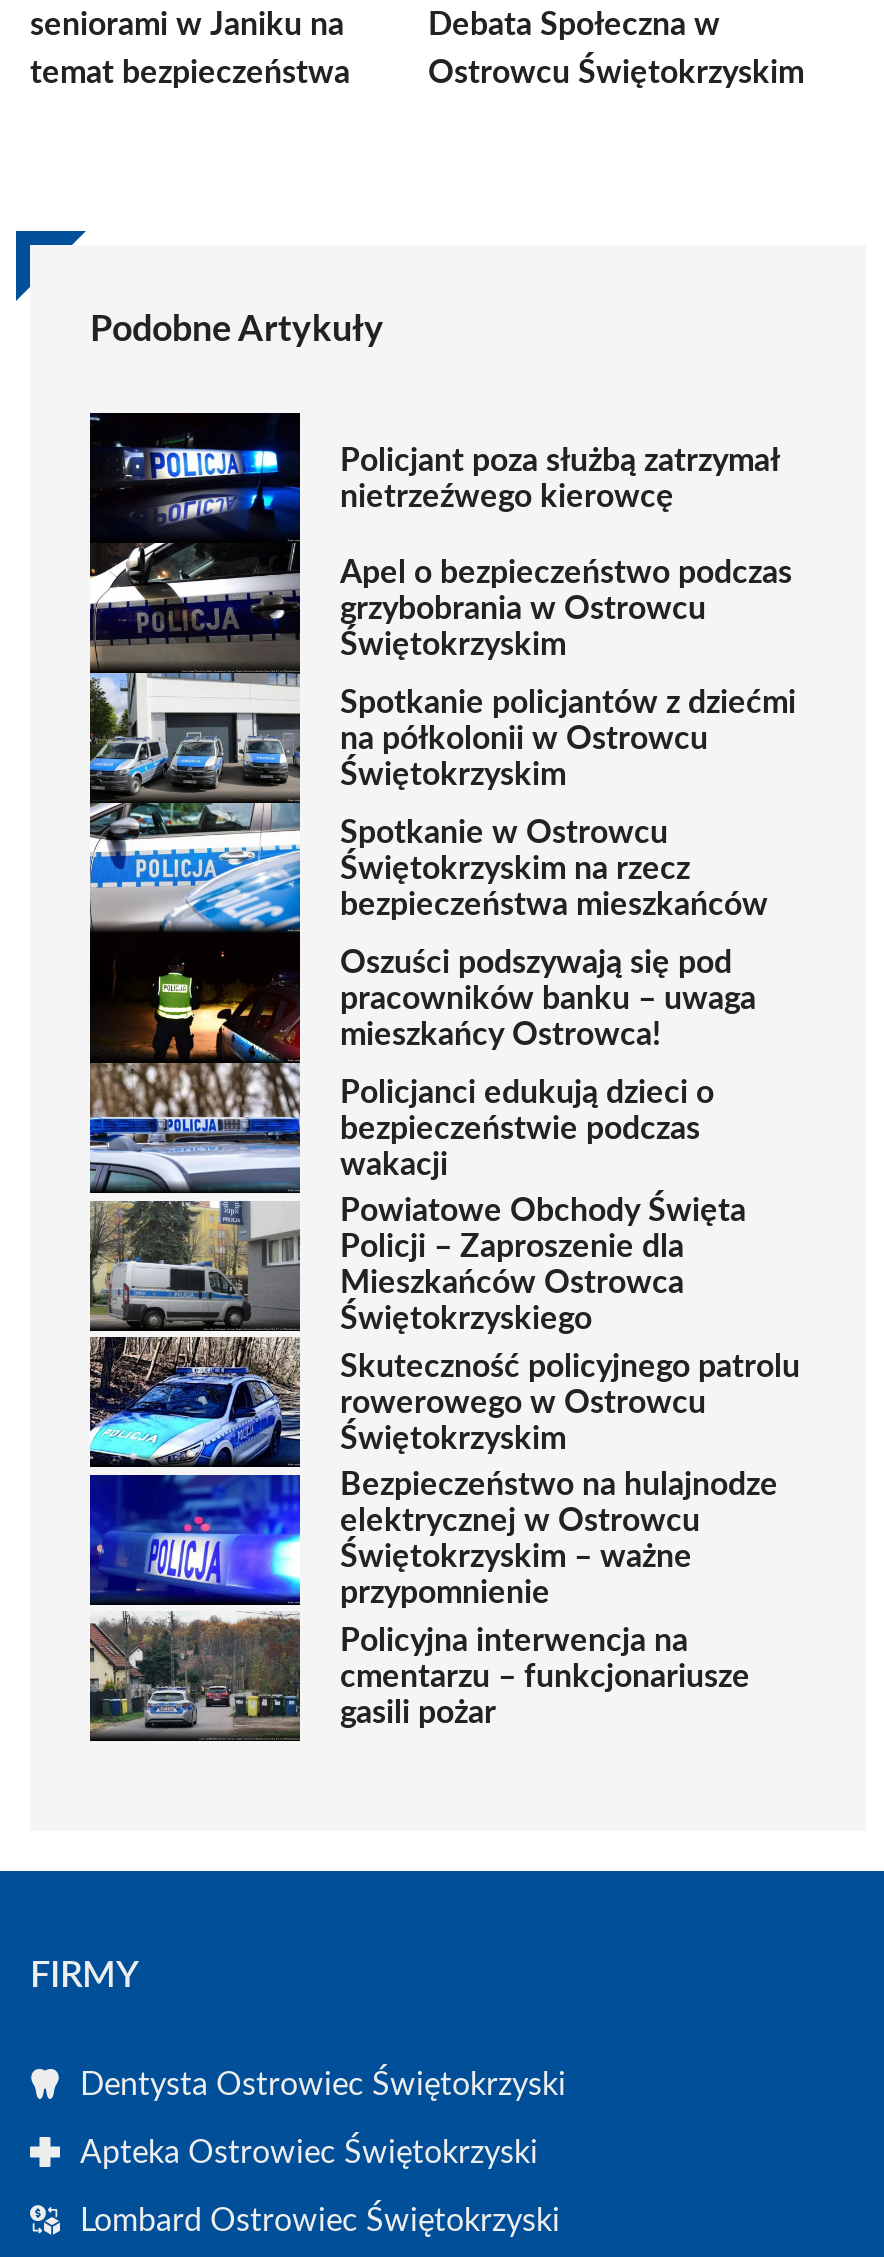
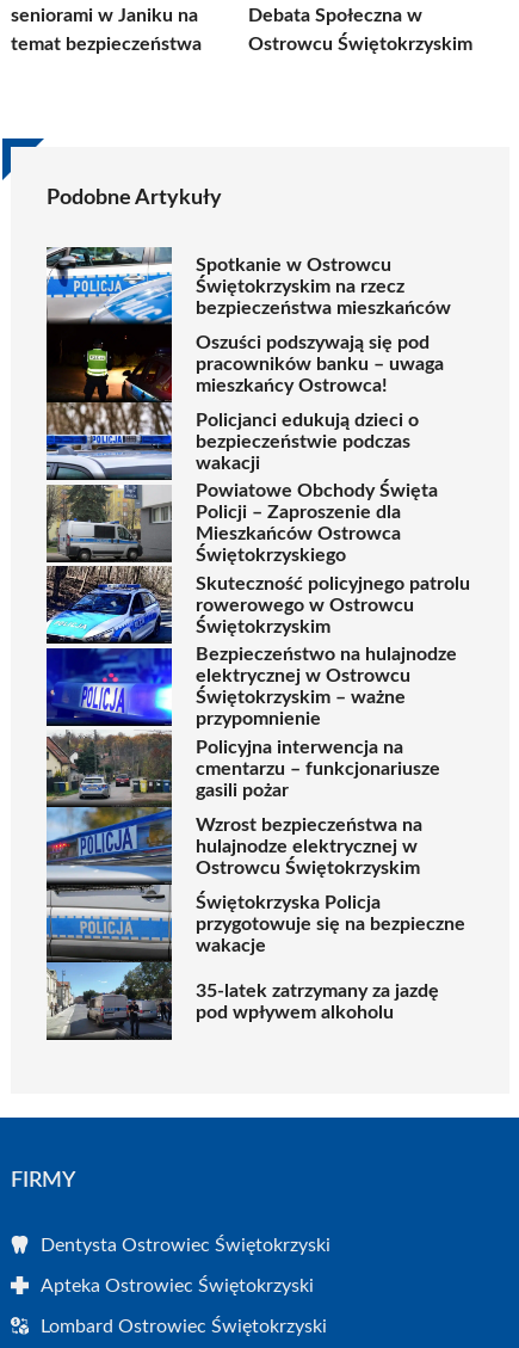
[88,411,796,805] [image] | Policjant poza służbą zatrzymał | nietrzeźwego kierowcę | Apel o bezpieczeństwo podczas | grzybobrania w Ostrowcu | Świętokrzyskim | Spotkanie policjantów z dziećmi | na półkolonii w Ostrowcu | Świętokrzyskim -> none
moved [86,816,800,1741] -> [44,255,470,807]: [image] | Spotkanie w Ostrowcu | Świętokrzyskim na rzecz | ... | cmentarzu – funkcjonariusze | gasili pożar
none -> [45,806,465,1039] [image] | Wzrost bezpieczeństwa na | hulajnodze elektrycznej w | Ostrowcu Świętokrzyskim | Świętokrzyska Policja | przygotowuje się na bezpieczne | wakacje | 35-latek zatrzymany za jazdę | pod wpływem alkoholu

